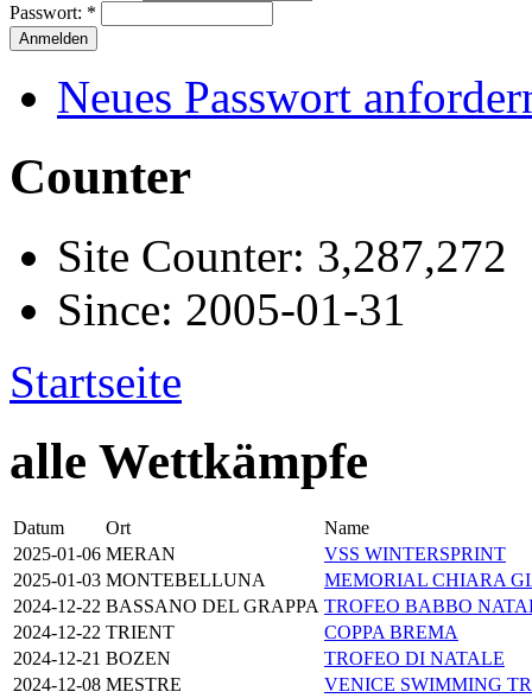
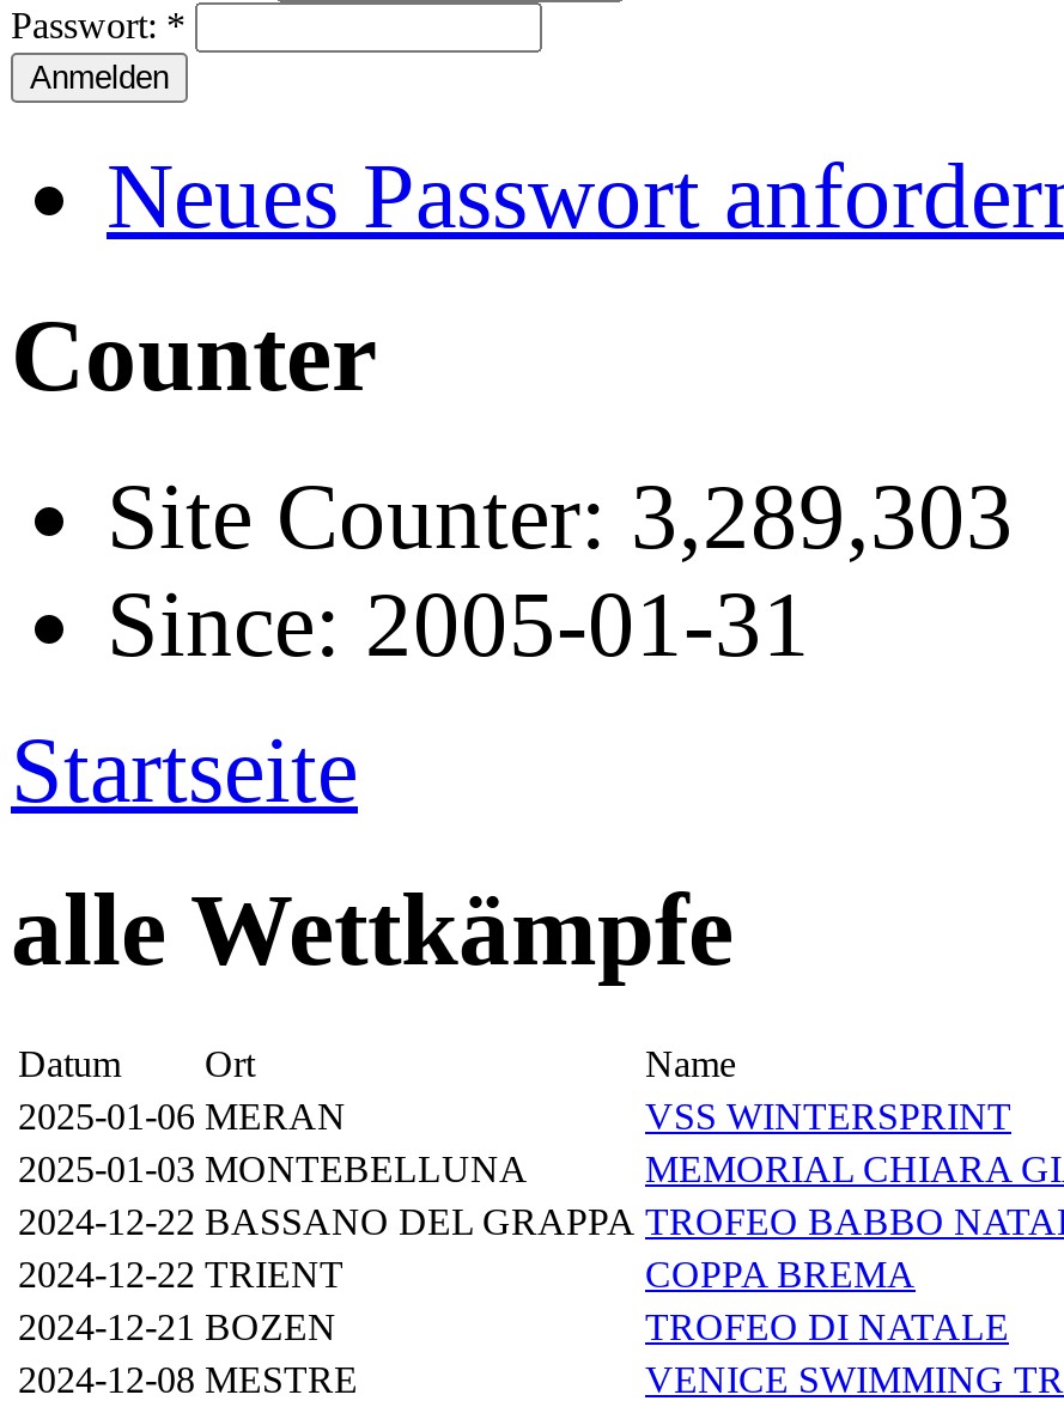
[57,230,507,281] Site Counter: 3,287,272 -> [107,464,1014,567] Site Counter: 3,289,303

